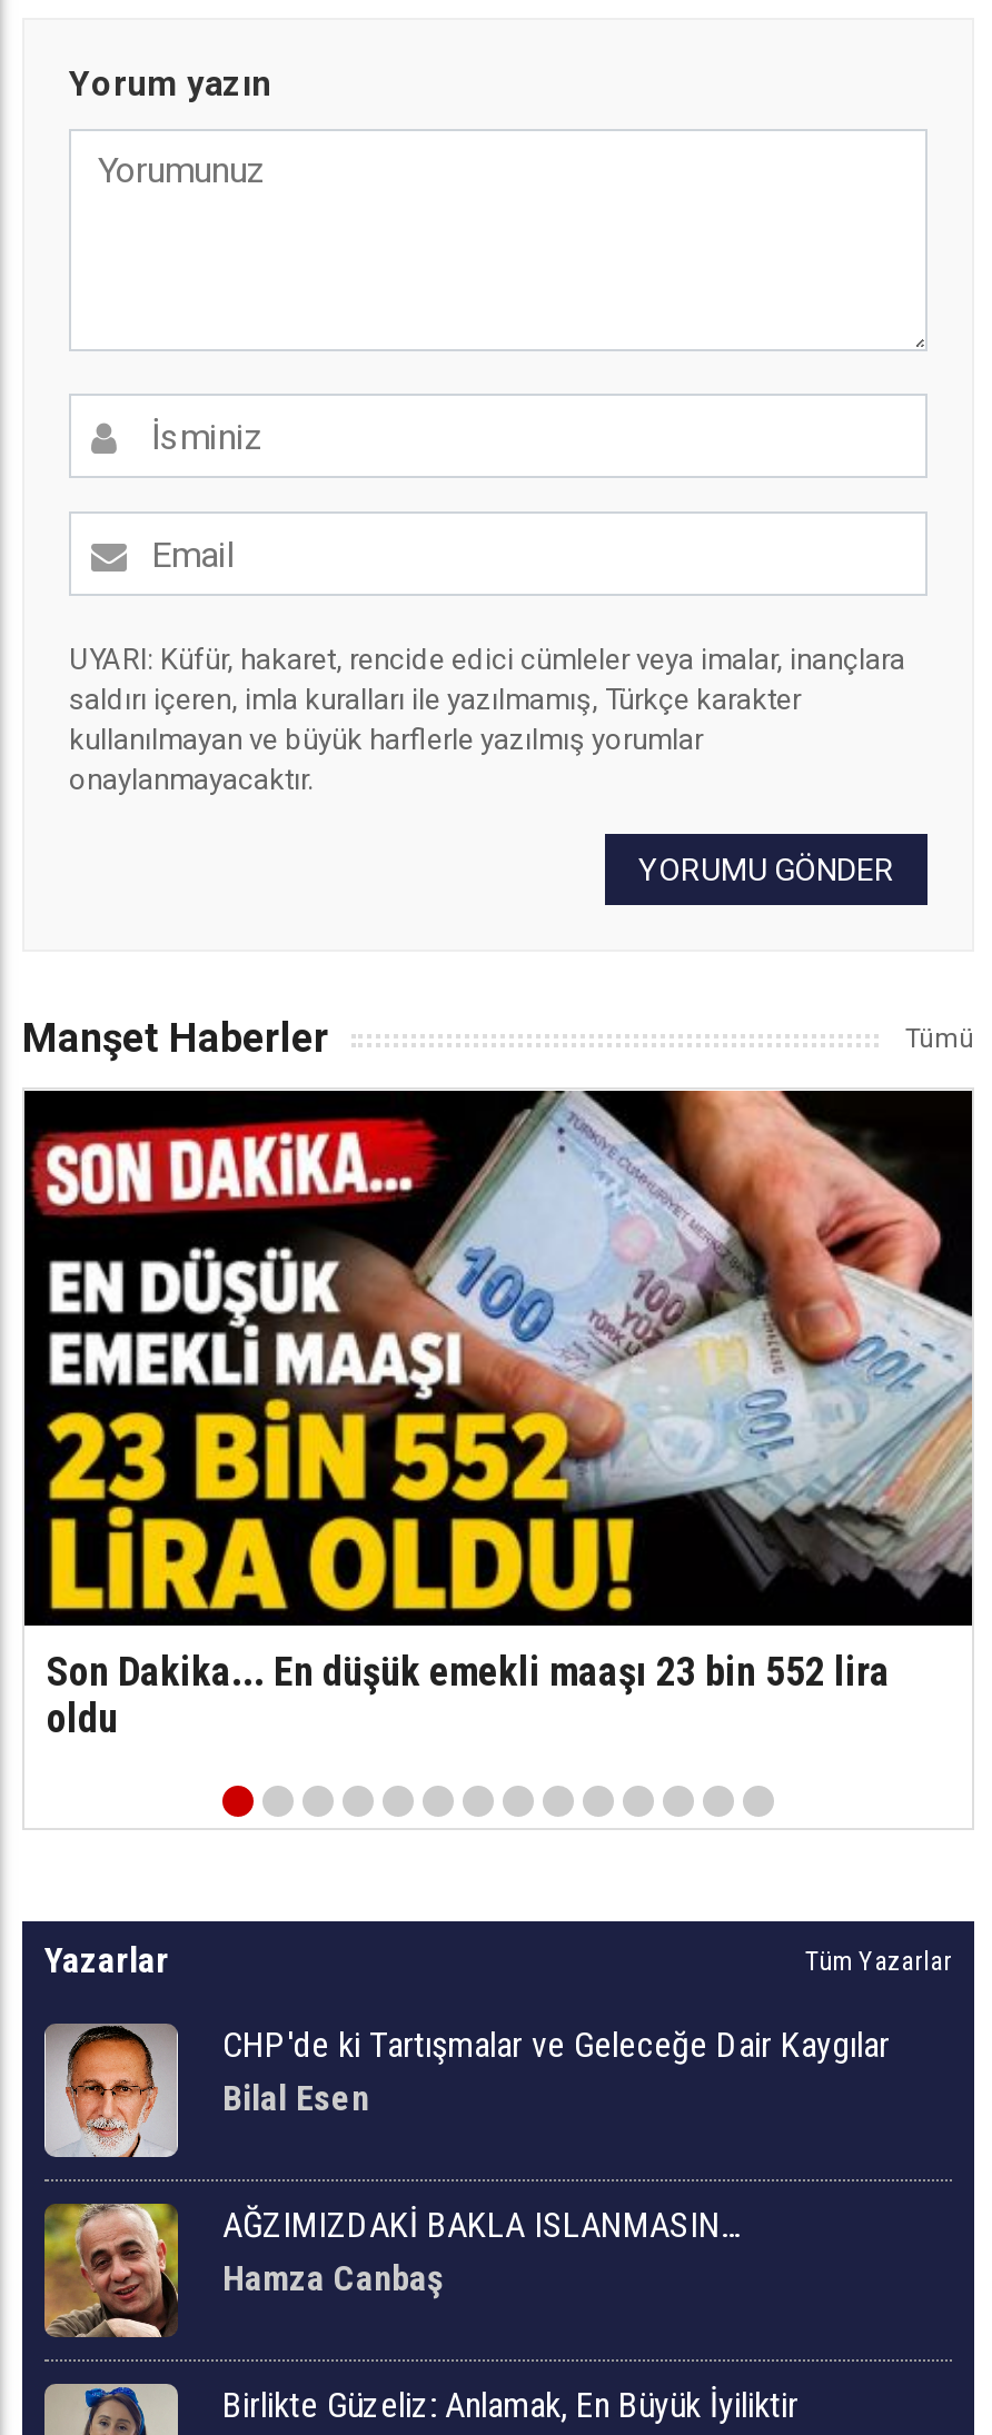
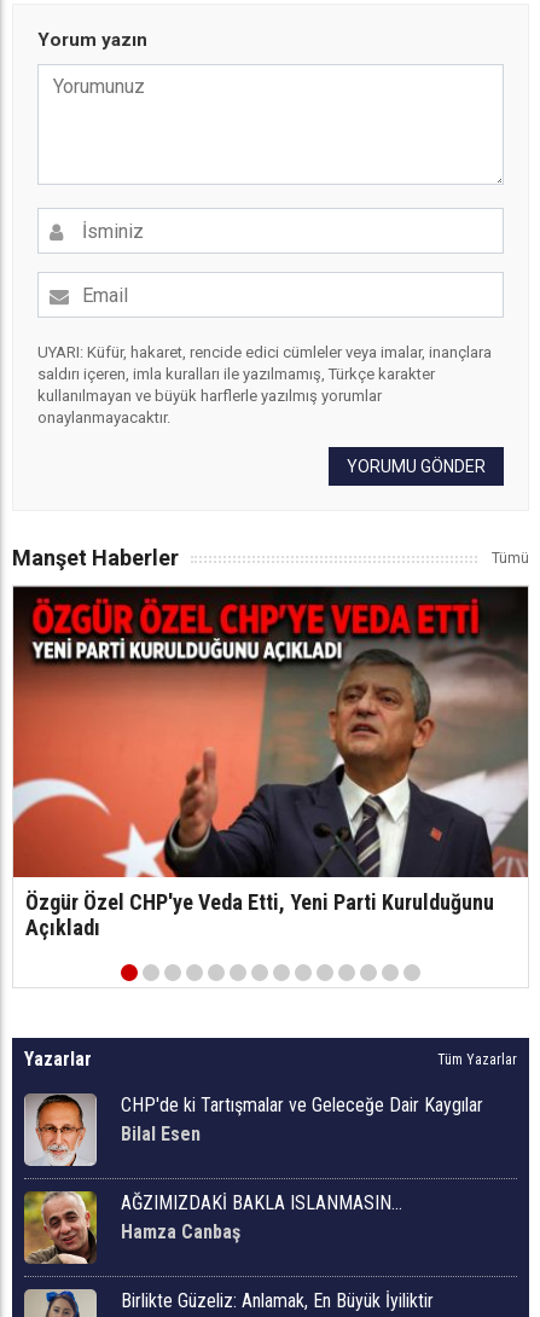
[22,1090,974,1741] [image] | Son Dakika... En düşük emekli maaşı 23 bin 552 lira | oldu -> [12,585,529,940] [image] | Özgür Özel CHP'ye Veda Etti, Yeni Parti Kurulduğunu | Açıkladı

